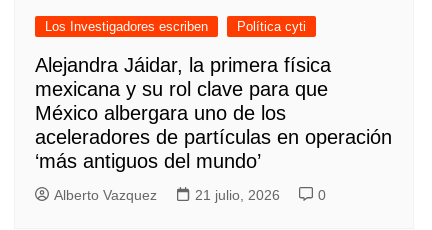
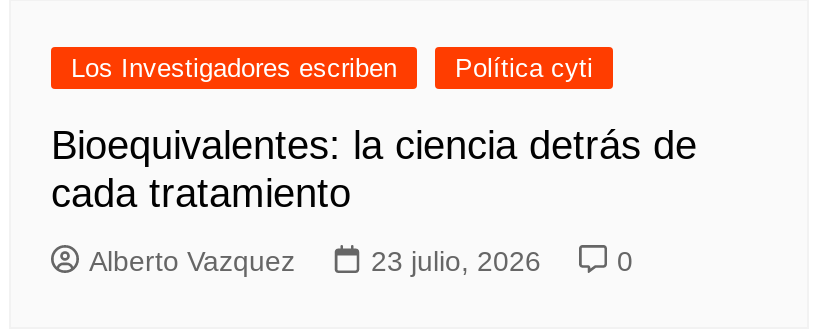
[35,54,392,172] Alejandra Jáidar, la primera física | mexicana y su rol clave para que | México albergara uno de los | aceleradores de partículas en operación | ‘más antiguos del mundo’ -> [51,122,697,214] Bioequivalentes: la ciencia detrás de | cada tratamiento
[195,187,280,203] 21 julio, 2026 -> [371,244,541,276] 23 julio, 2026

